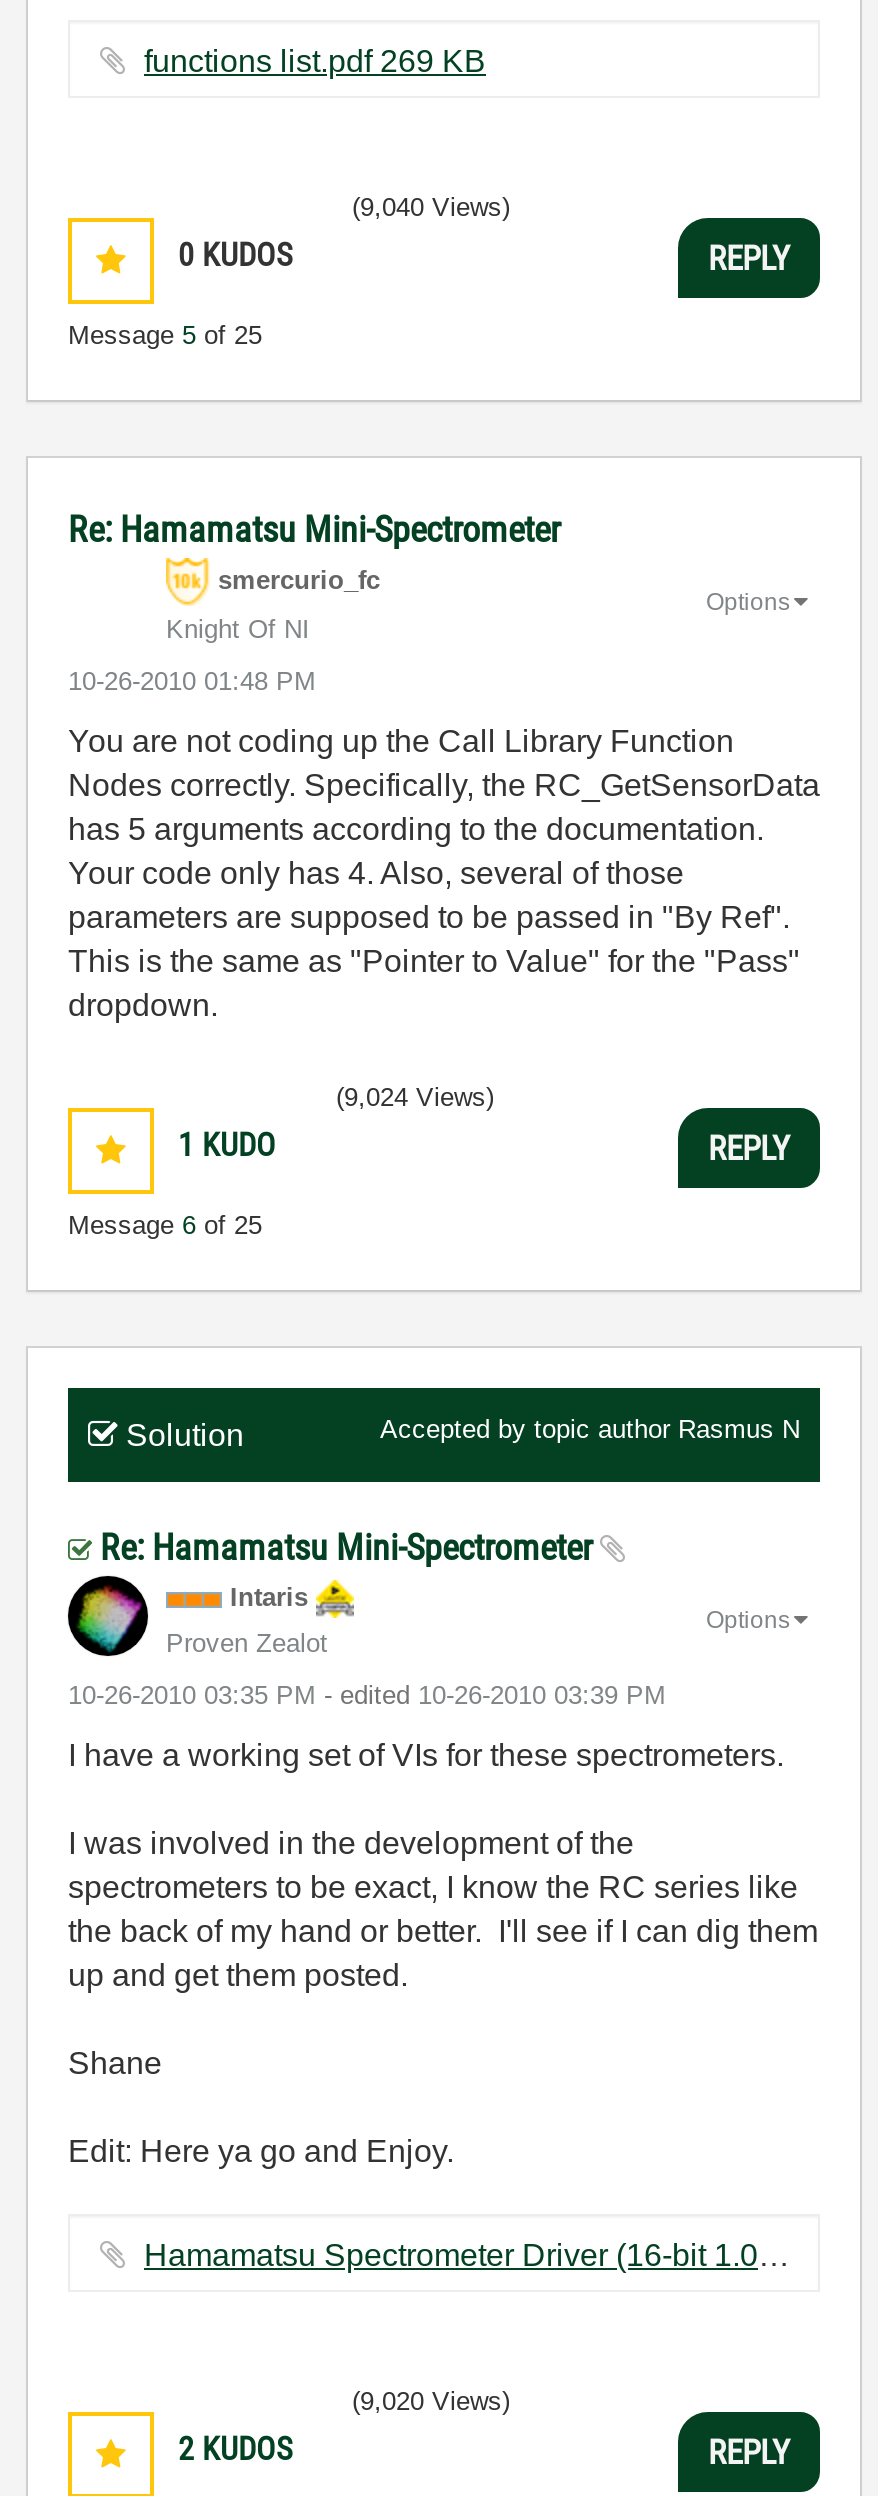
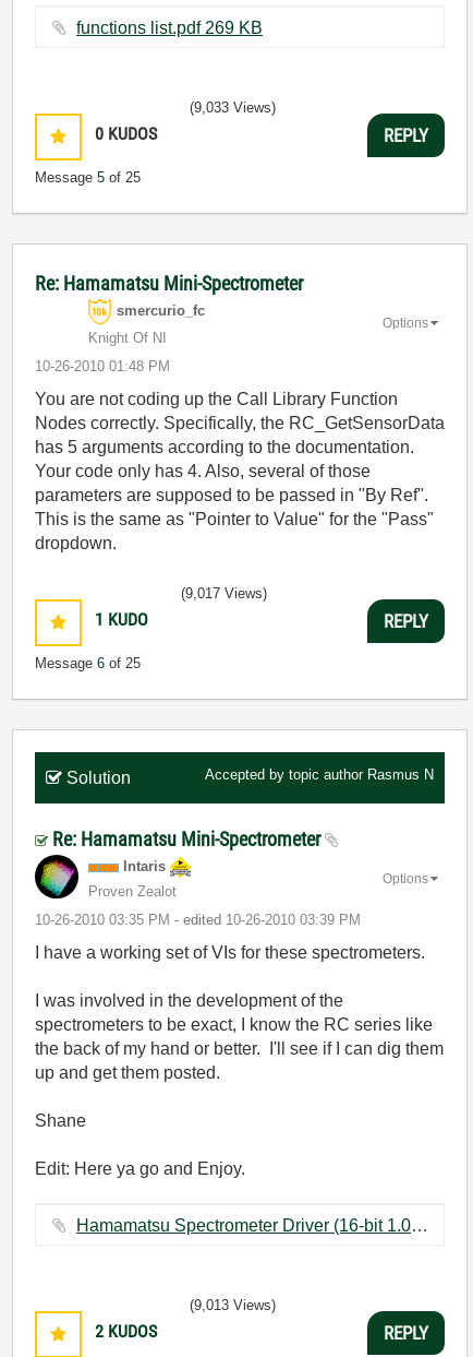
[352,192,510,222] (9,040 Views) -> [190,99,276,116] (9,033 Views)
[336,1082,494,1112] (9,024 Views) -> [181,585,267,602] (9,017 Views)
[352,2386,510,2416] (9,020 Views) -> [190,1297,276,1313] (9,013 Views)

